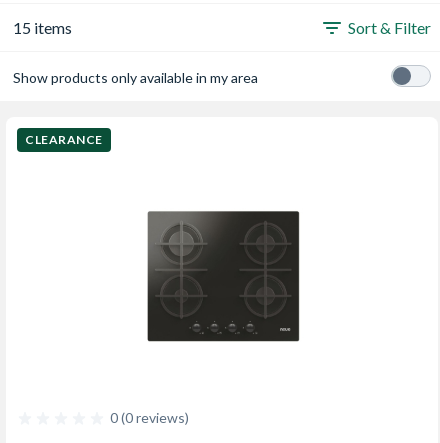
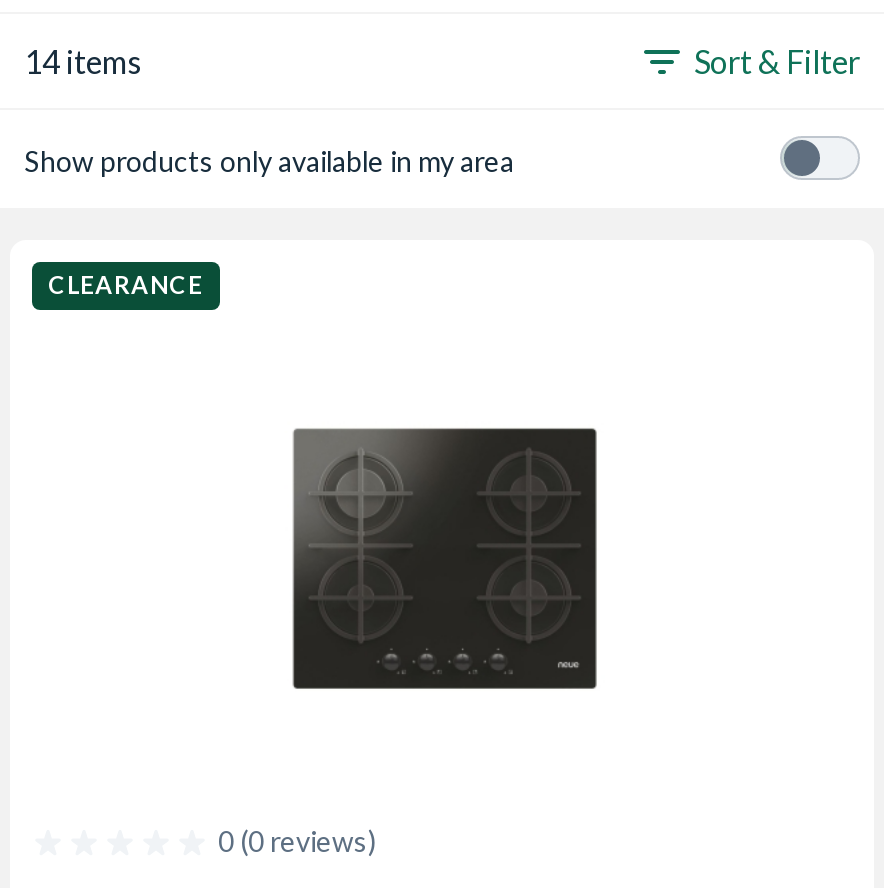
[13,17,72,36] 15 items -> [24,41,142,79] 14 items

